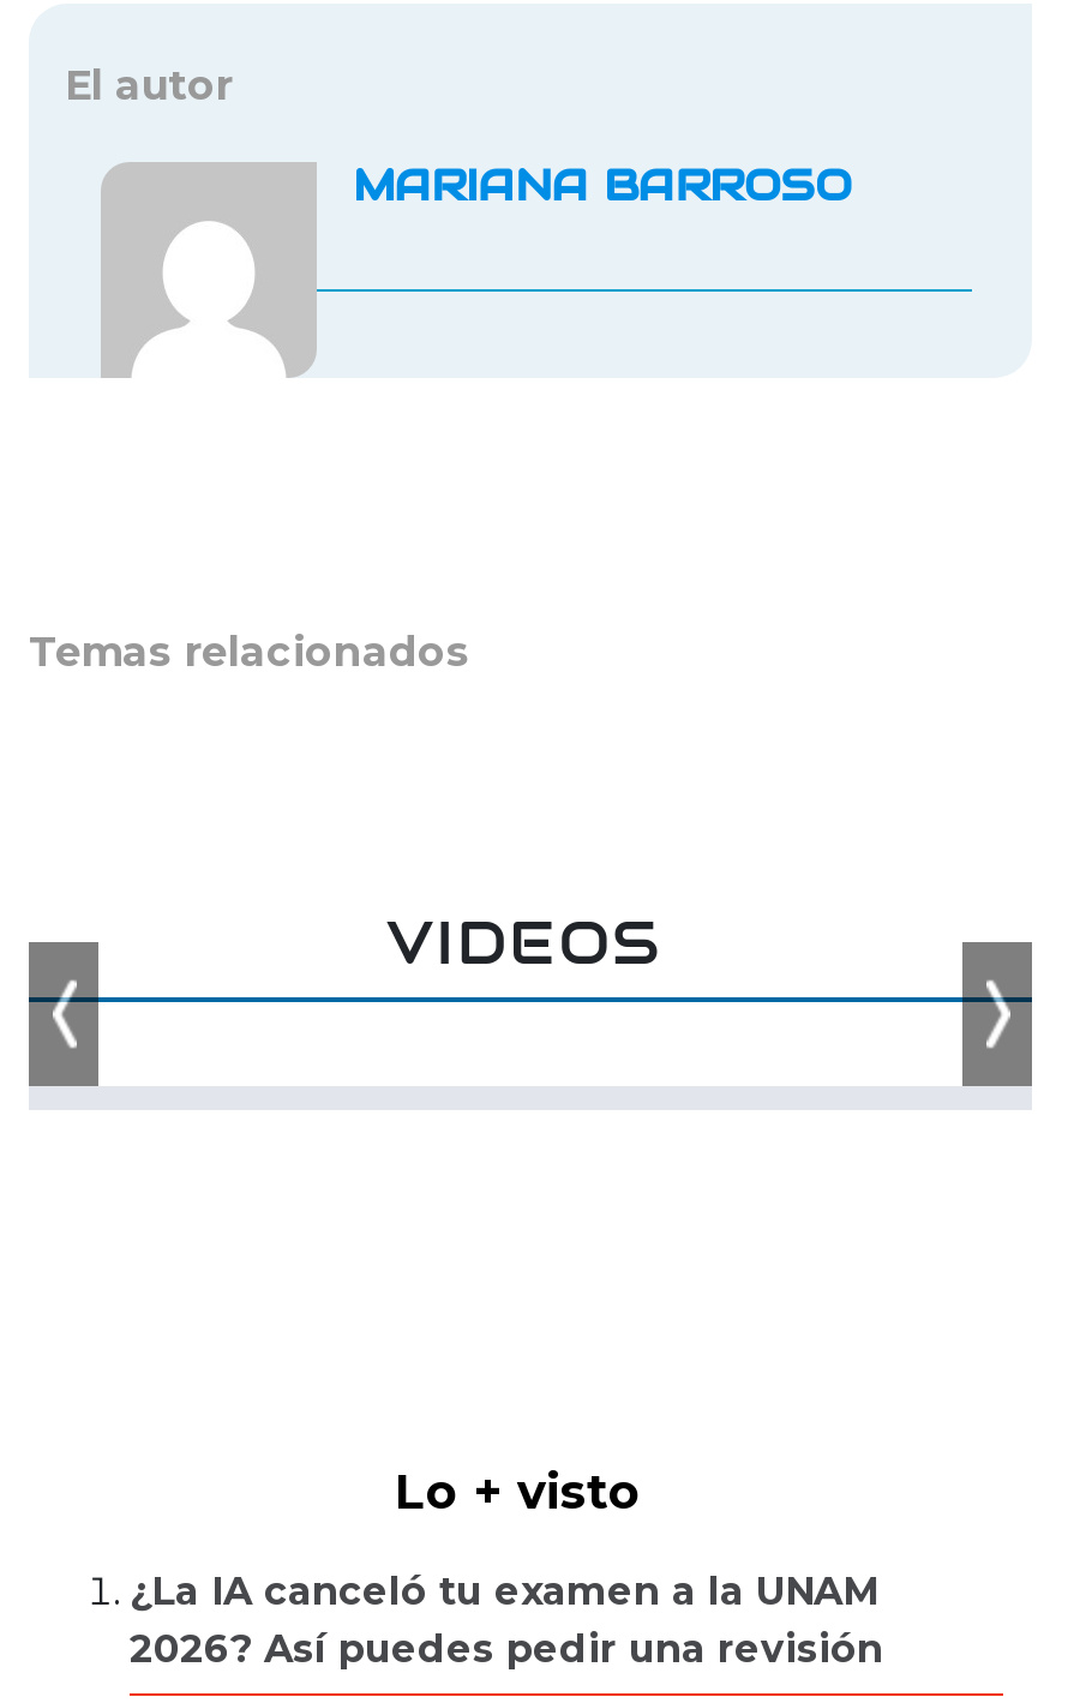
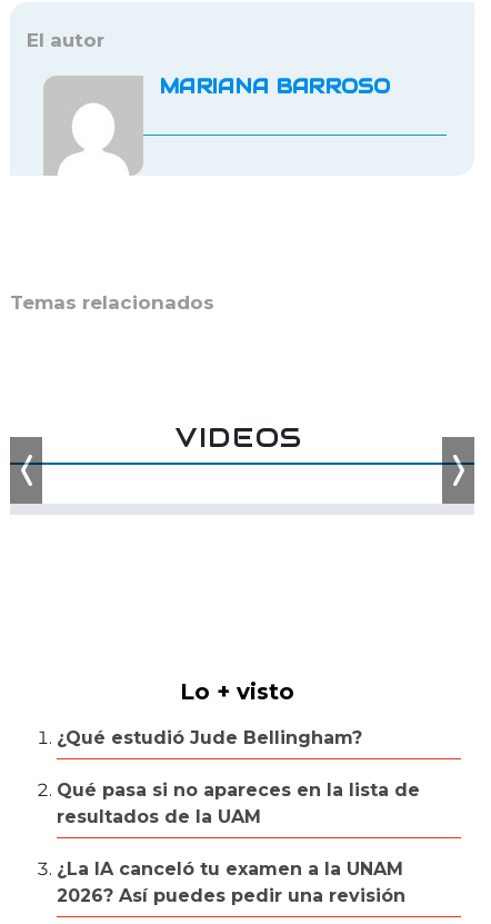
none -> [57,727,420,827] ¿Qué estudió Jude Bellingham? | Qué pasa si no apareces en la lista de | resultados de la UAM

